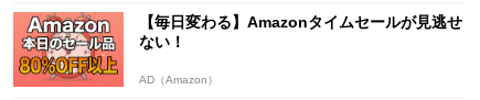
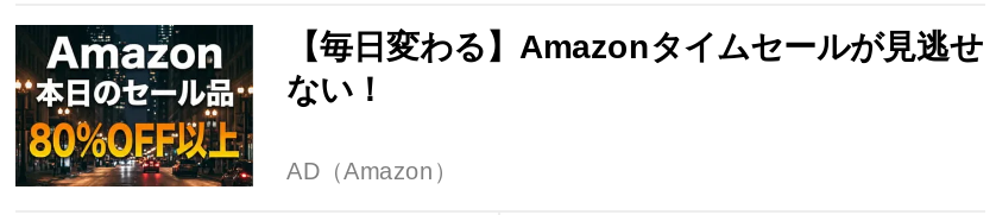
[12,11,125,88] [image] -> [13,23,256,189] [image]

